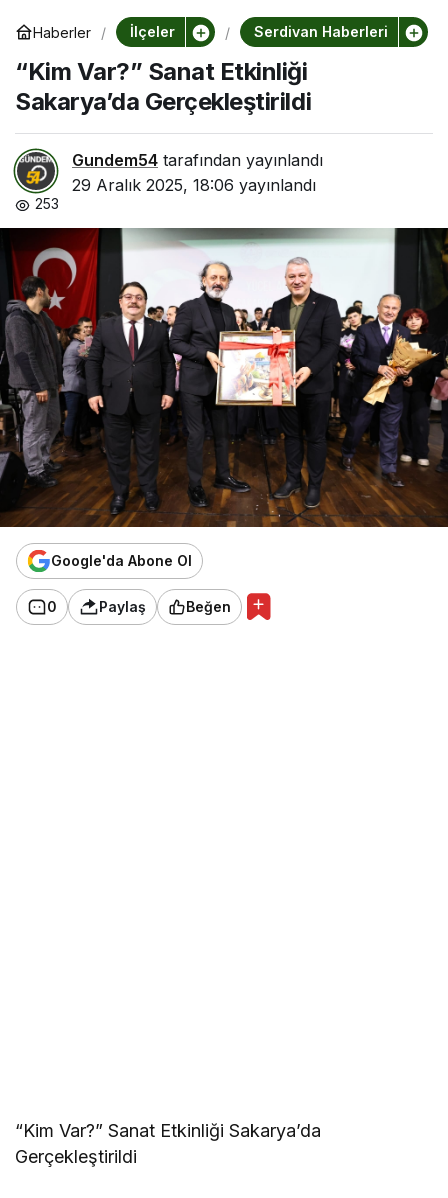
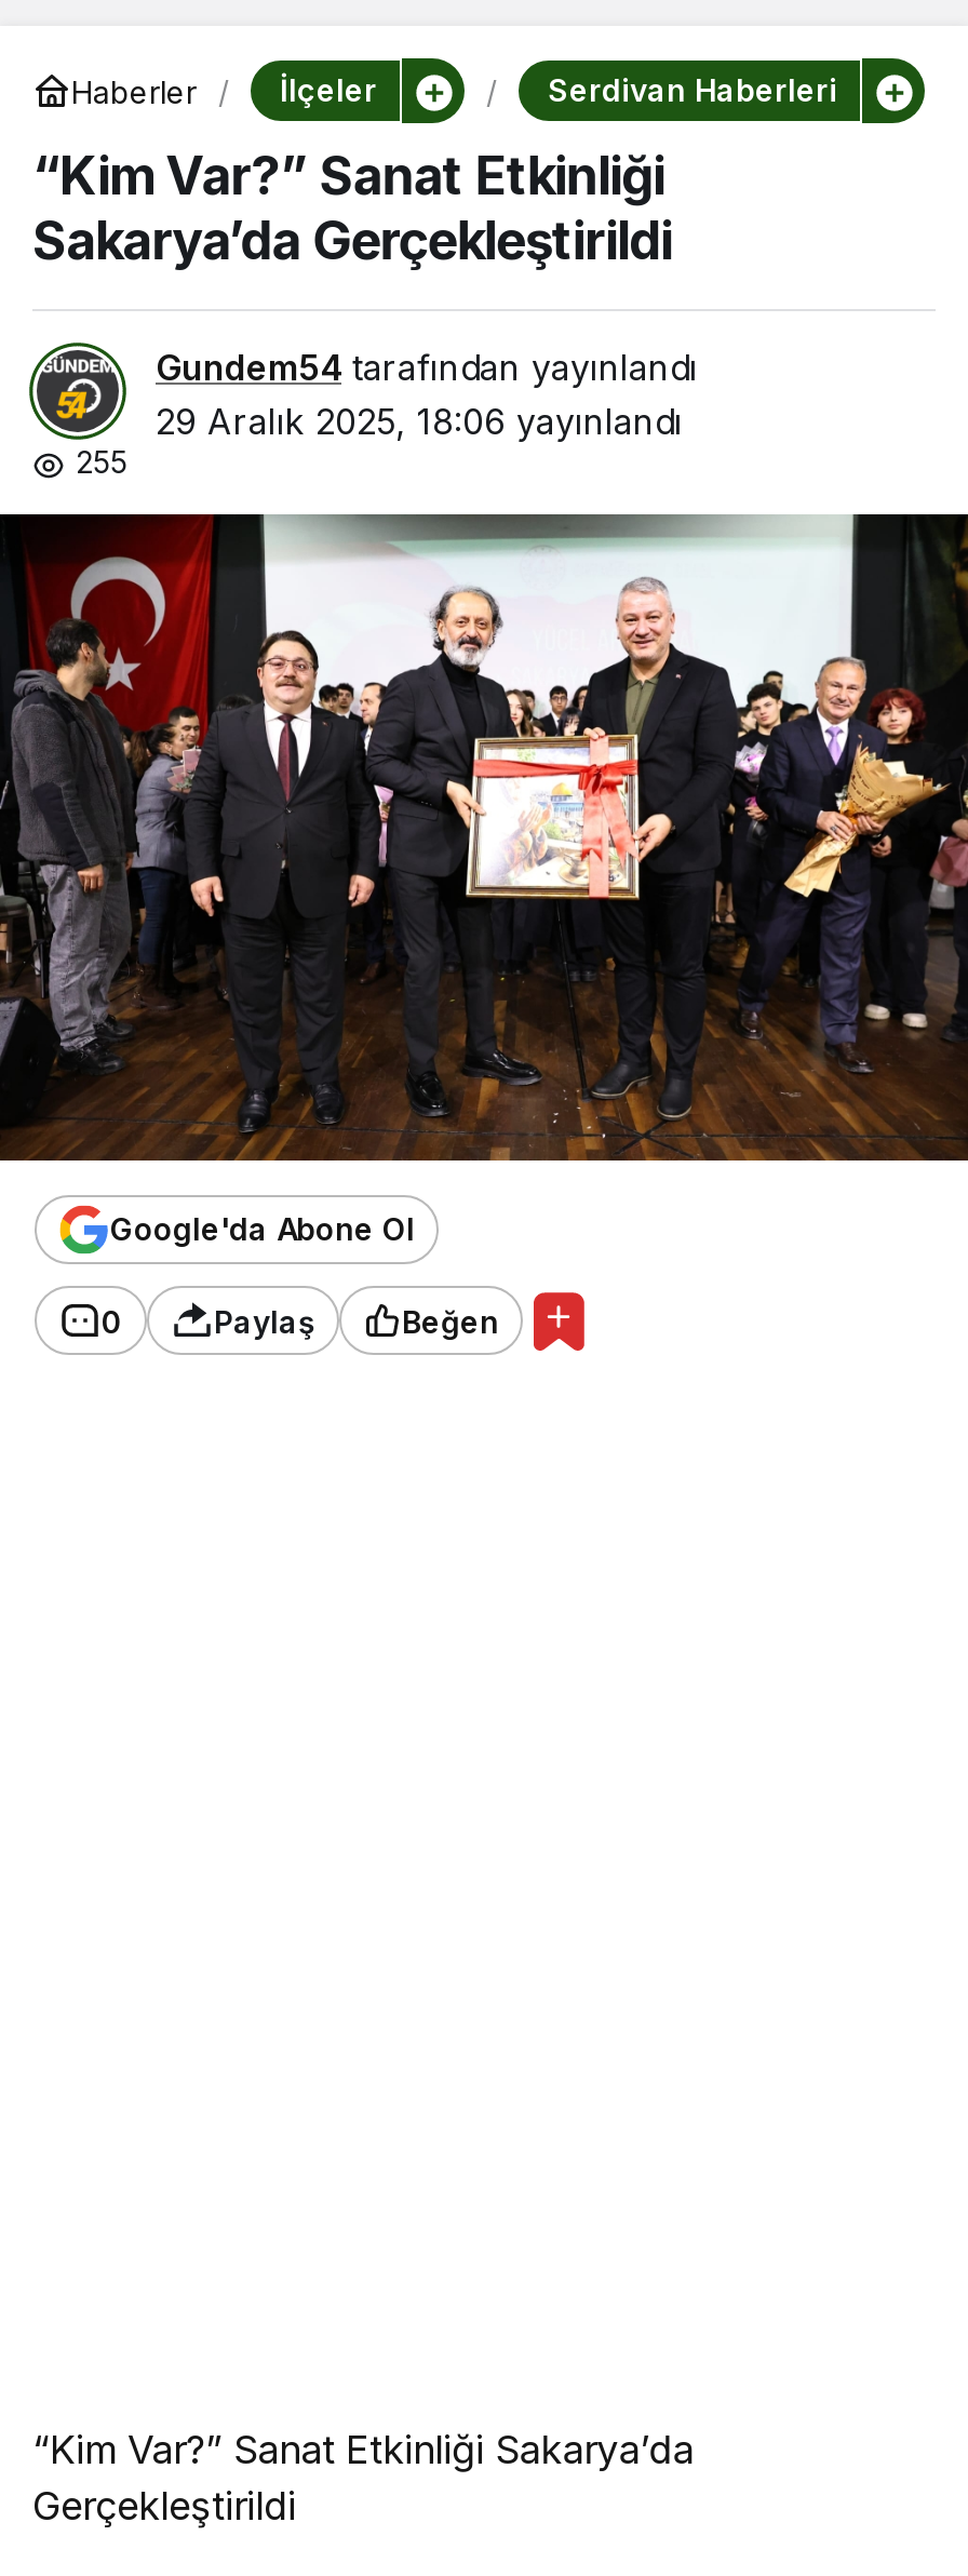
[35,195,59,212] 253 -> [76,444,127,481] 255

